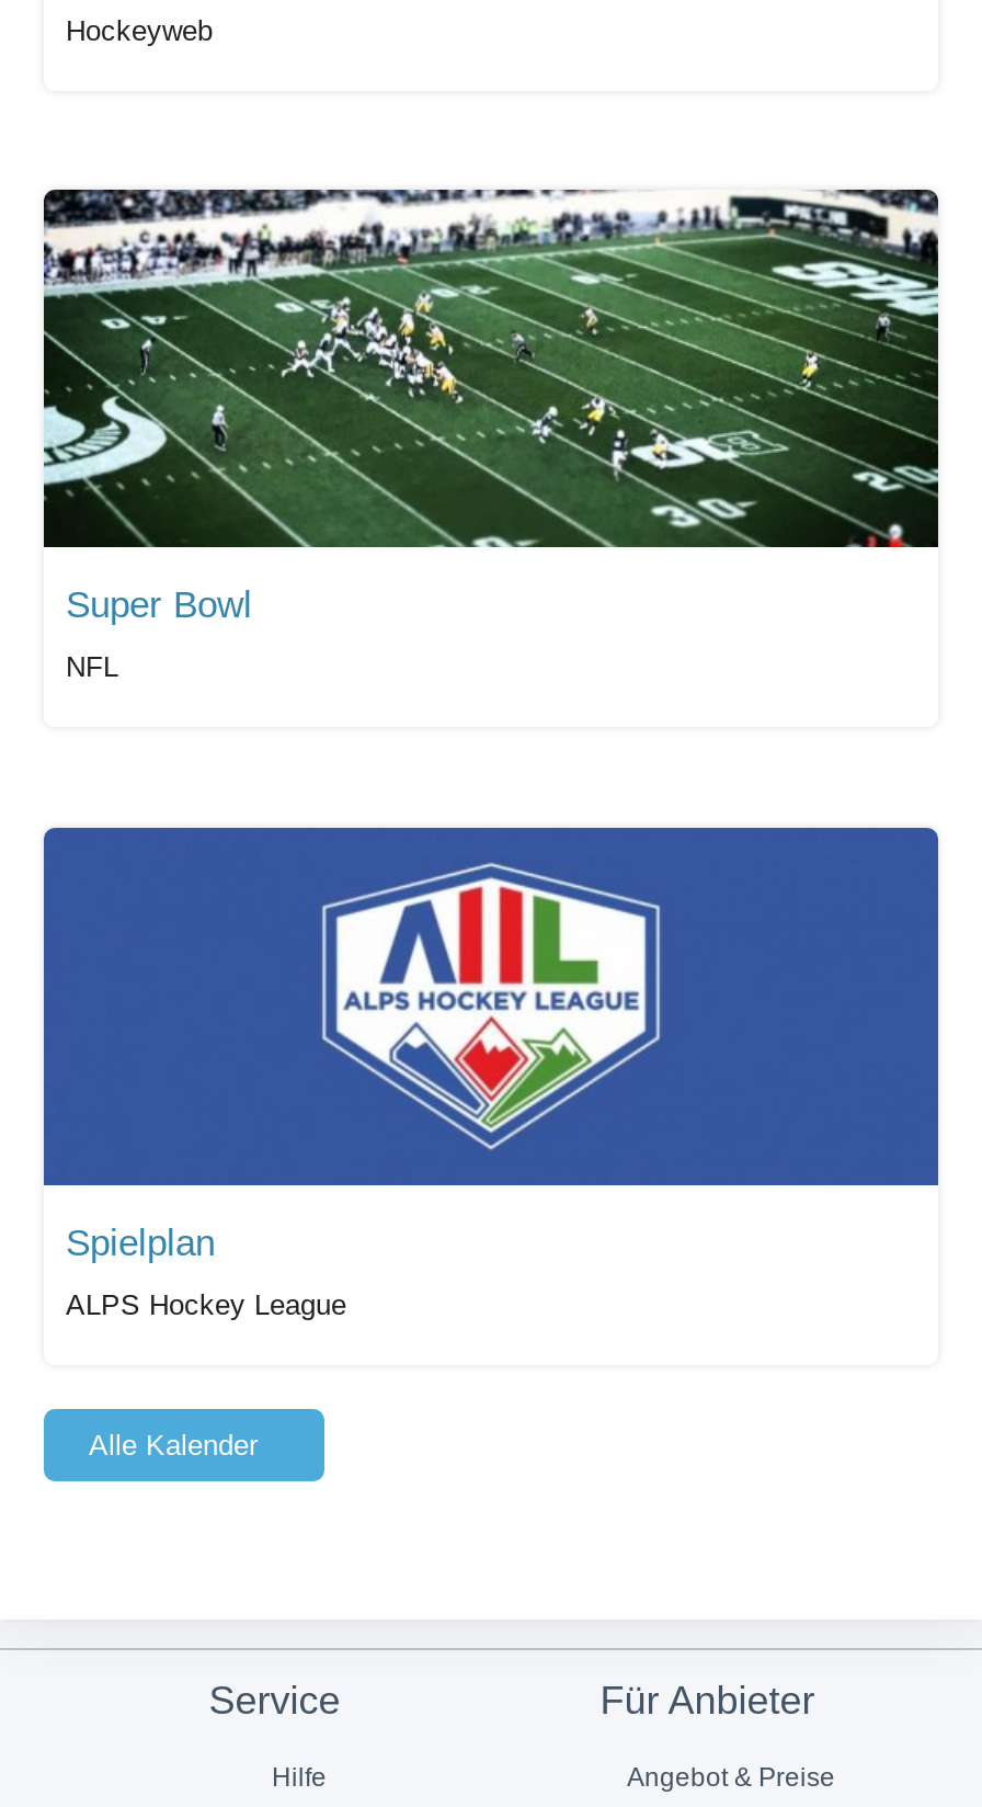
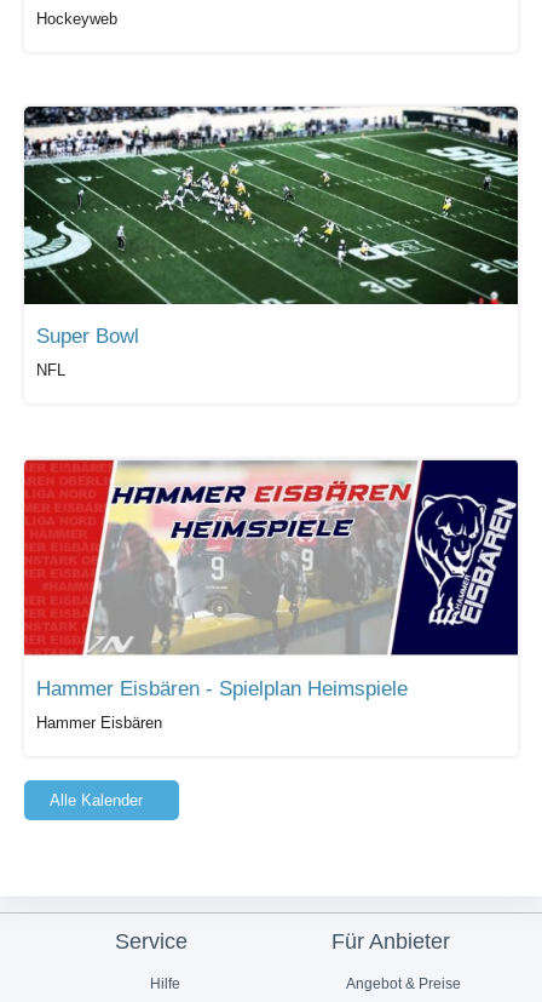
[42,826,940,1264] [image] | Spielplan -> [23,459,518,700] [image] | Hammer Eisbären - Spielplan Heimspiele
[66,1288,346,1321] ALPS Hockey League -> [36,714,162,732] Hammer Eisbären

